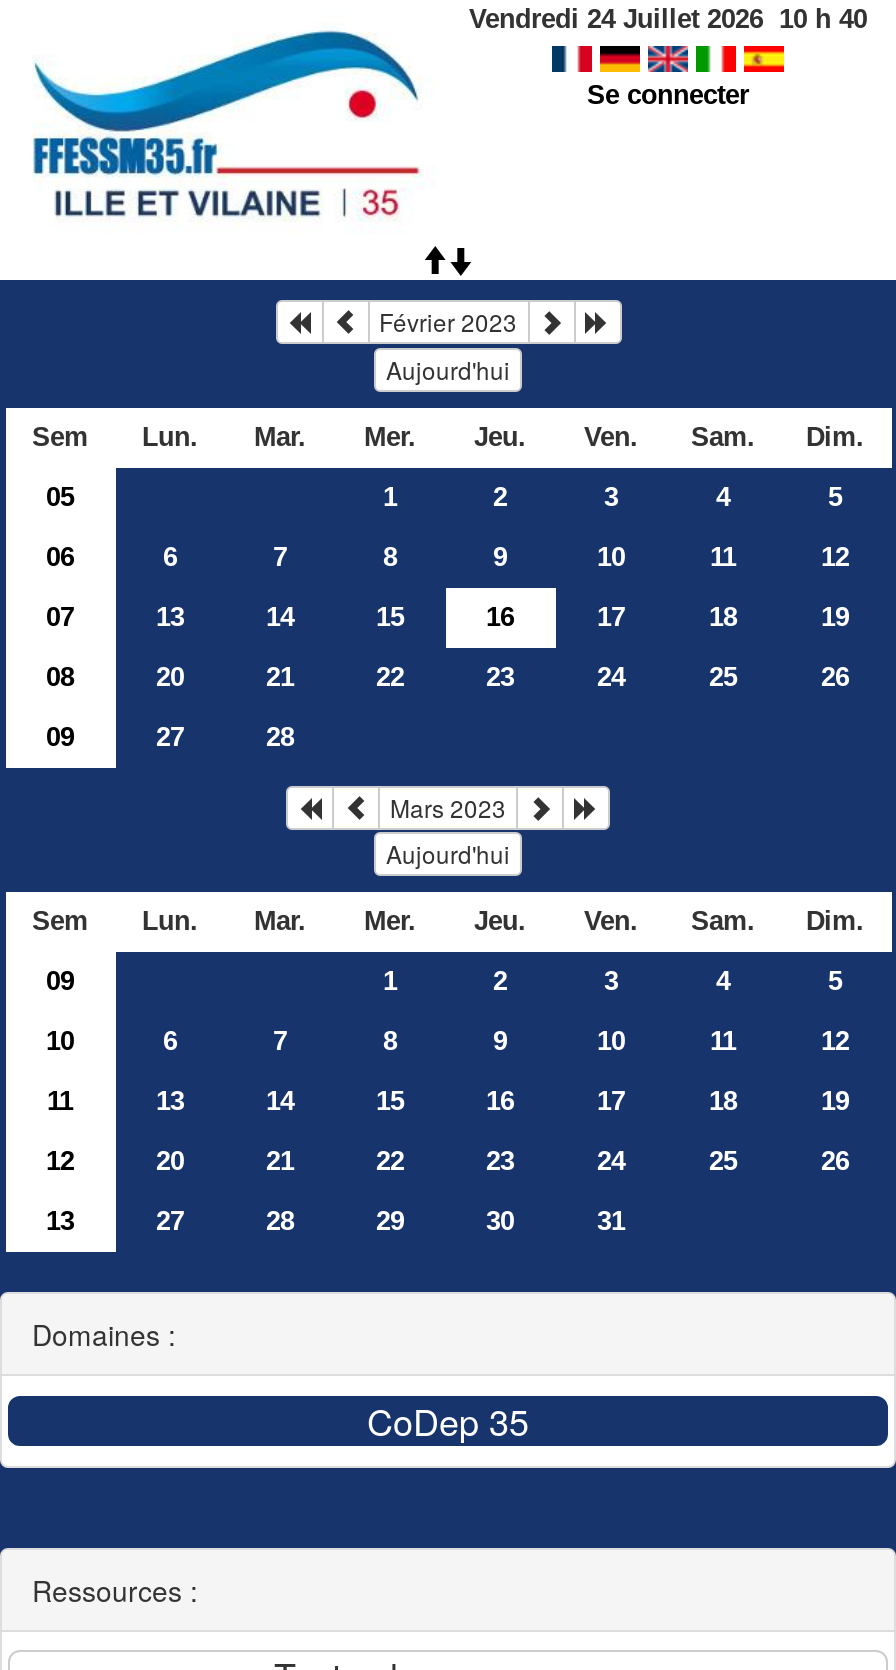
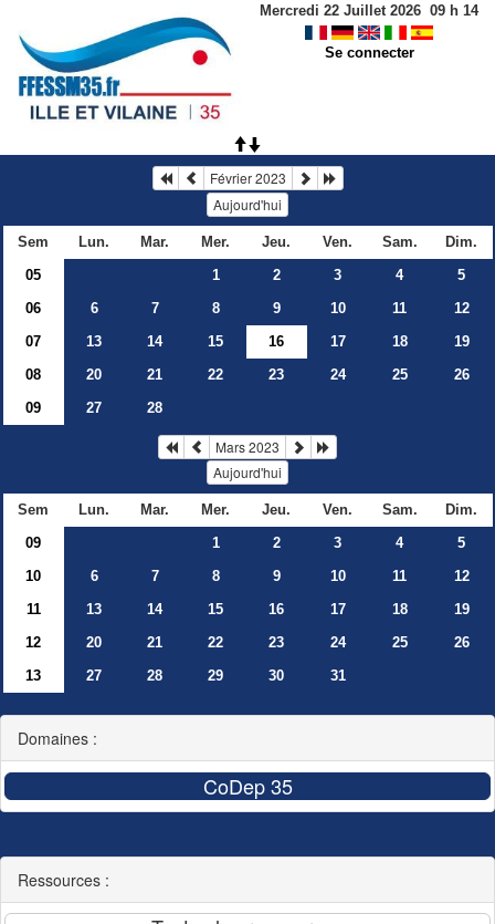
[469,4,867,34] Vendredi 24 Juillet 2026 10 h 40 -> [260,2,478,19] Mercredi 22 Juillet 2026 09 h 14

